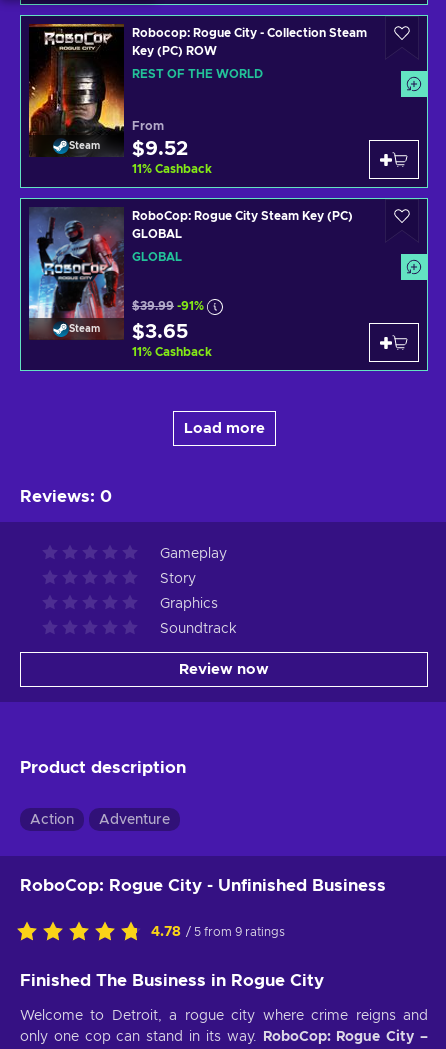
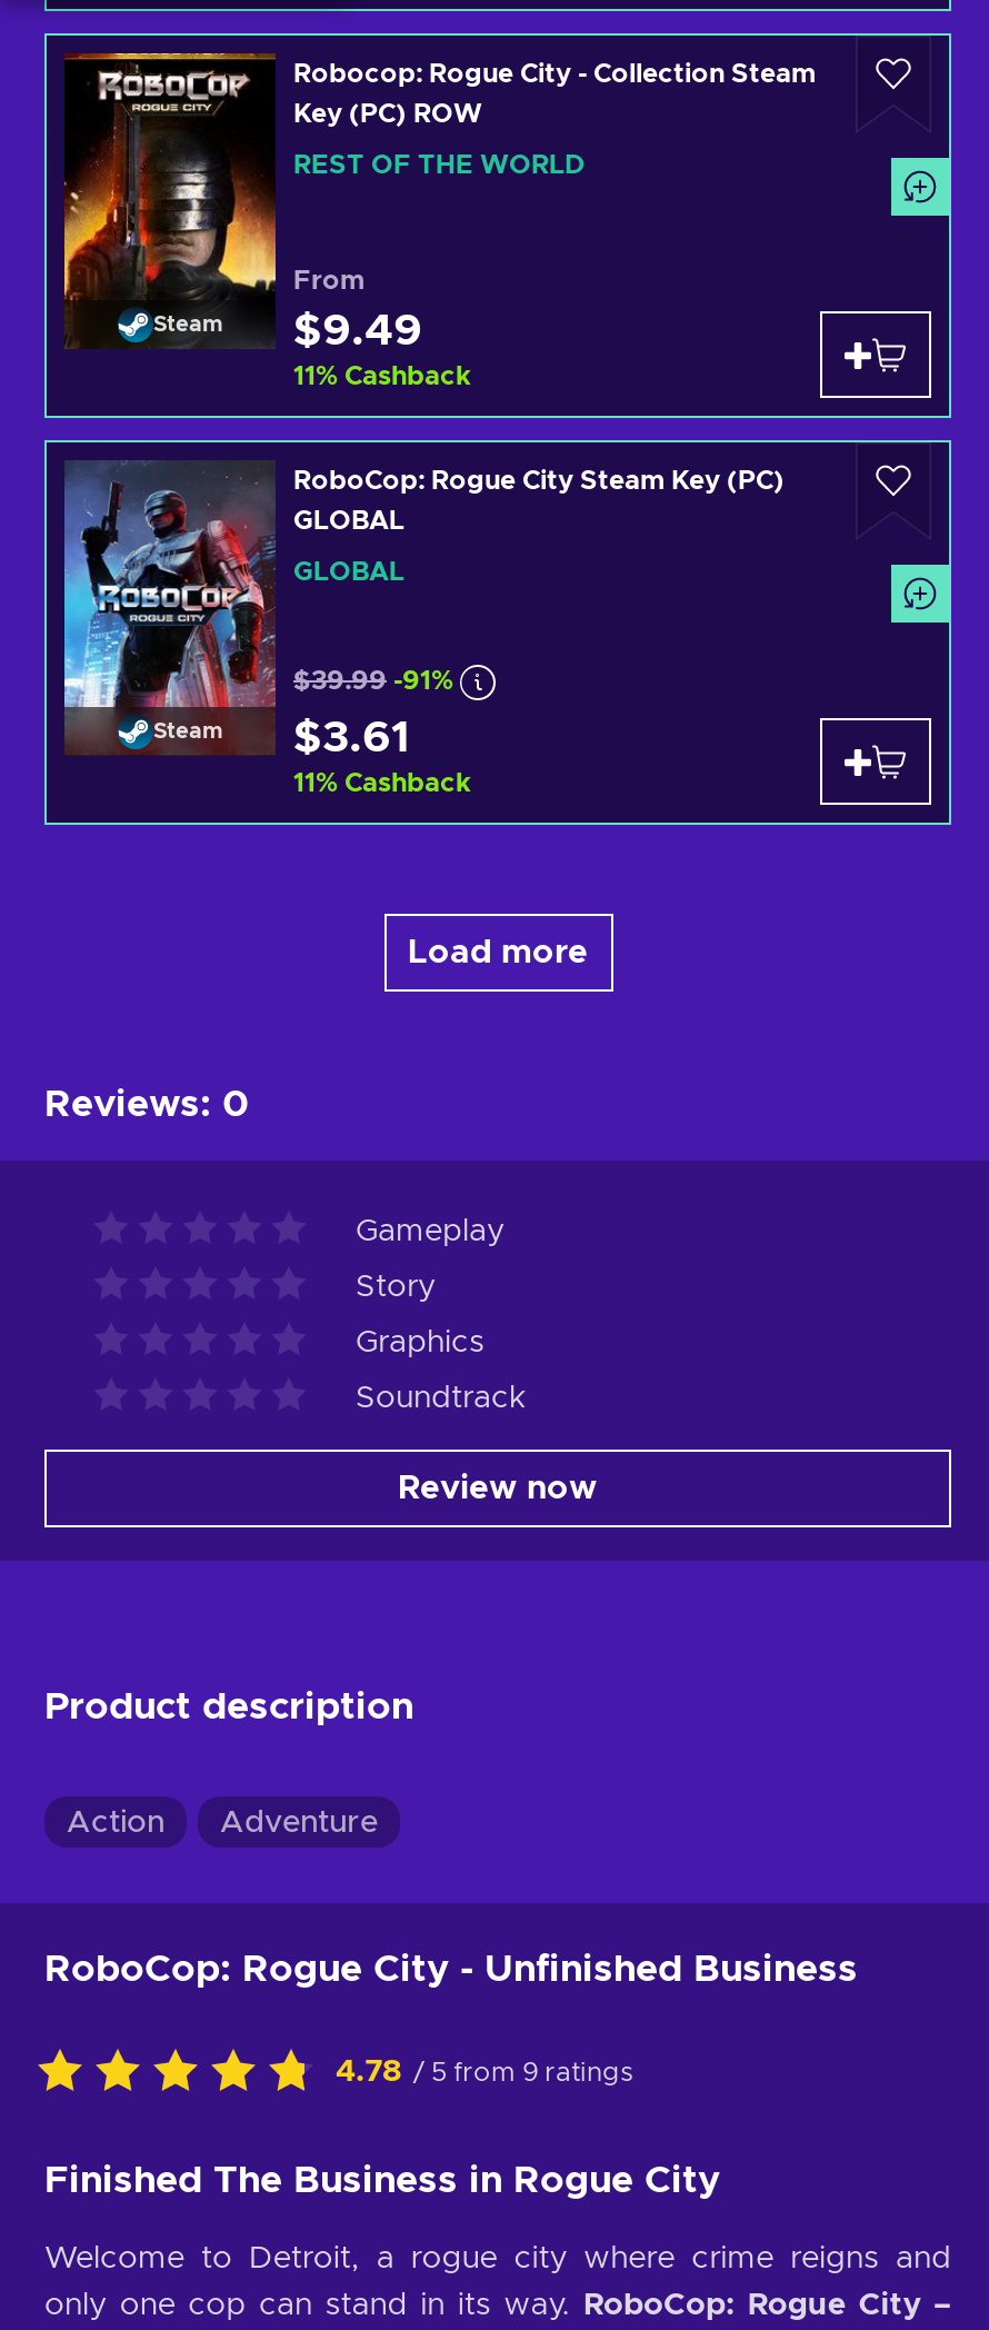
[132,139,188,159] $9.52 -> [293,308,422,353] $9.49
[132,322,188,342] $3.65 -> [293,715,409,759] $3.61

